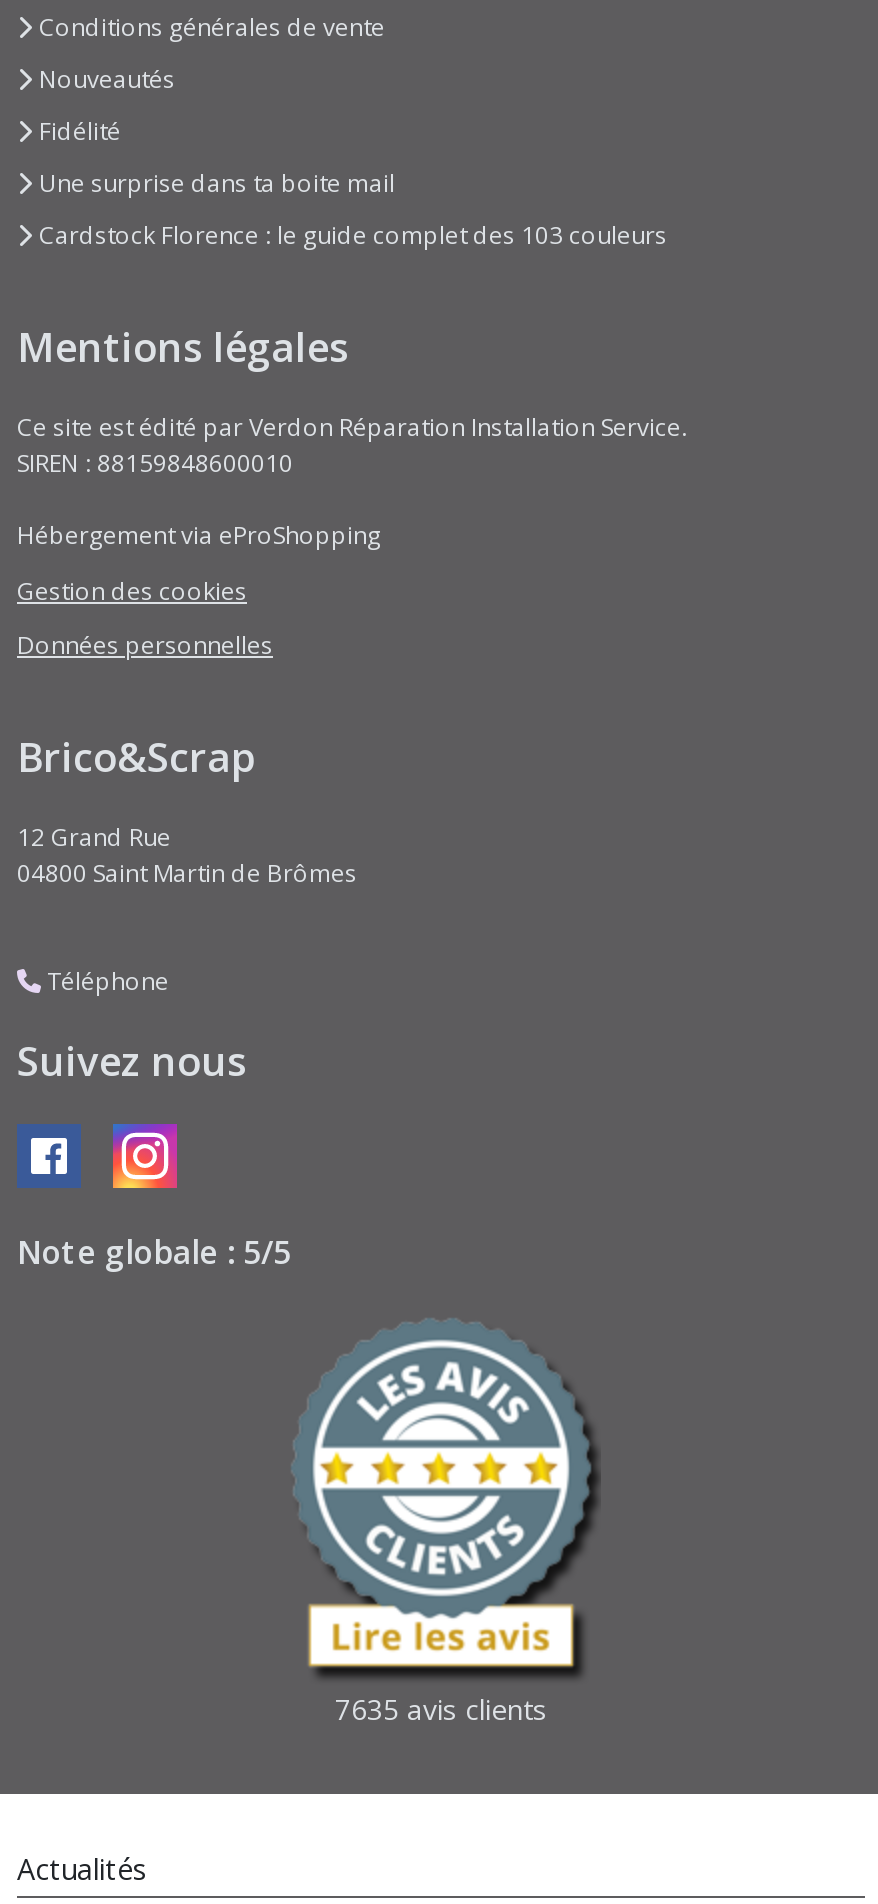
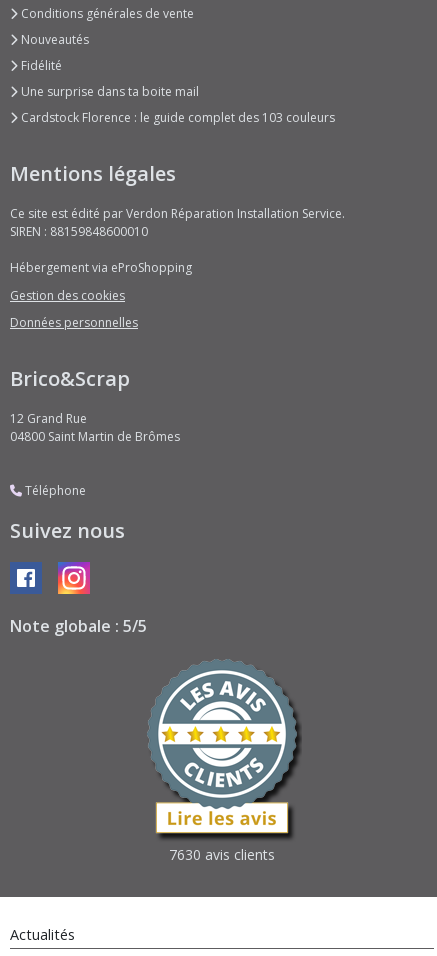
[335,1690,547,1728] 7635 avis clients -> [169,845,275,864] 7630 avis clients

